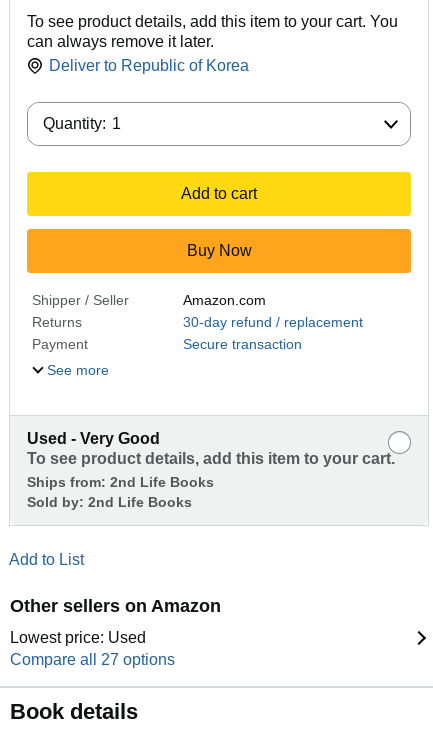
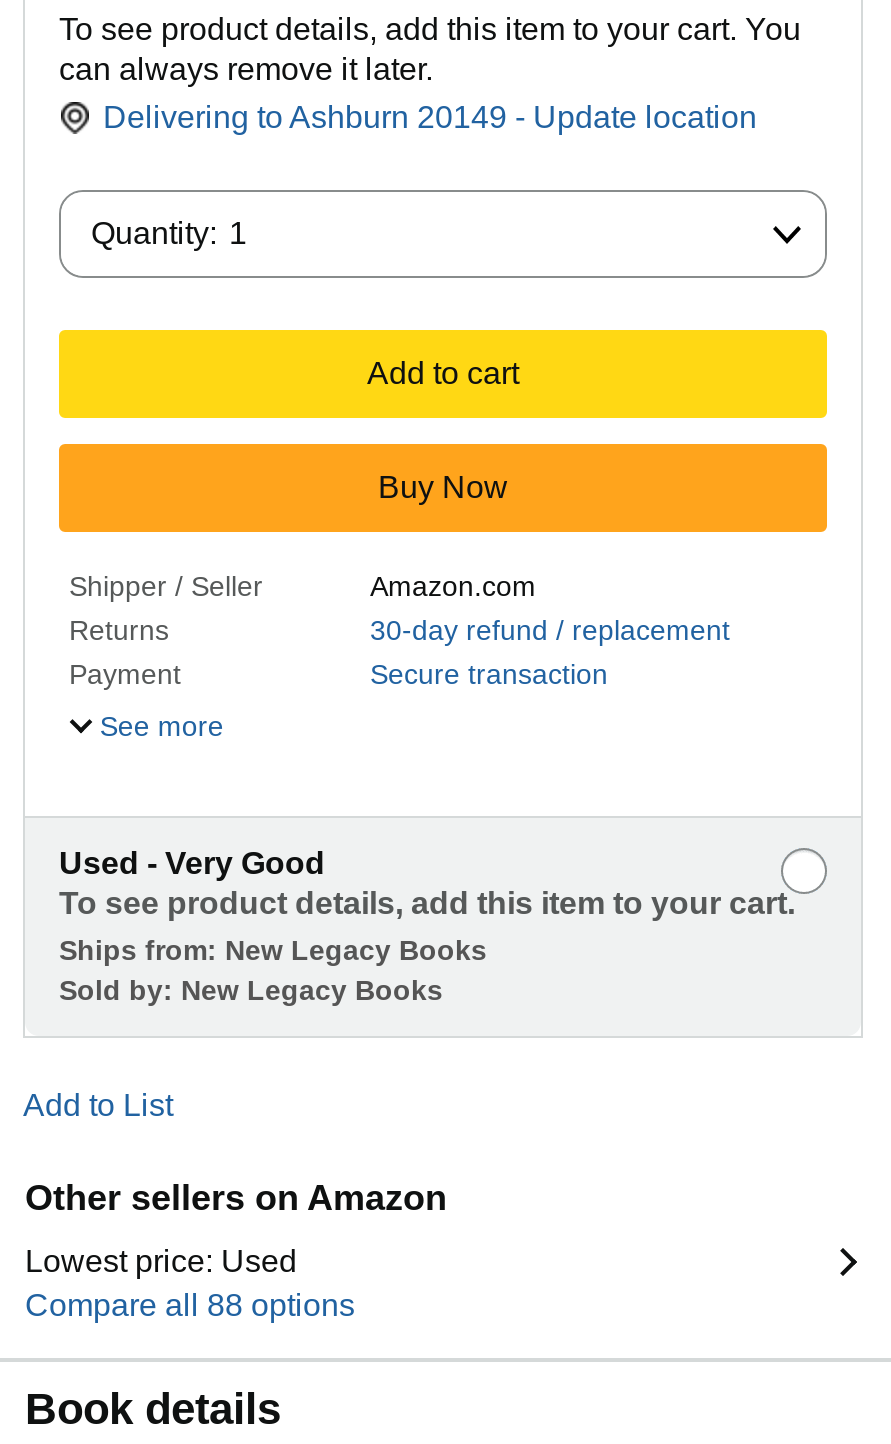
[49,57,249,74] Deliver to Republic of Korea -> [103,100,757,134] Delivering to Ashburn 20149 - Update location
[27,474,214,490] Ships from: 2nd Life Books -> [59,934,487,966] Ships from: New Legacy Books
[27,494,192,510] Sold by: 2nd Life Books -> [59,974,443,1006] Sold by: New Legacy Books
[10,651,175,668] Compare all 27 options -> [25,1288,355,1322] Compare all 88 options

